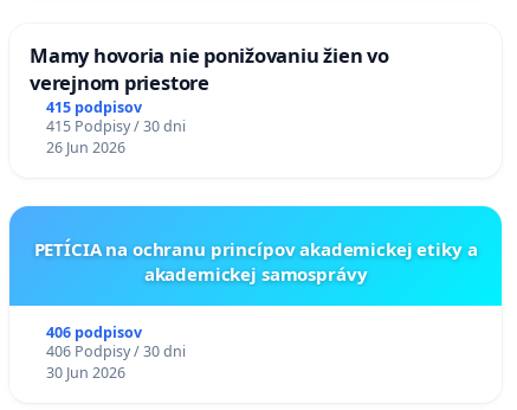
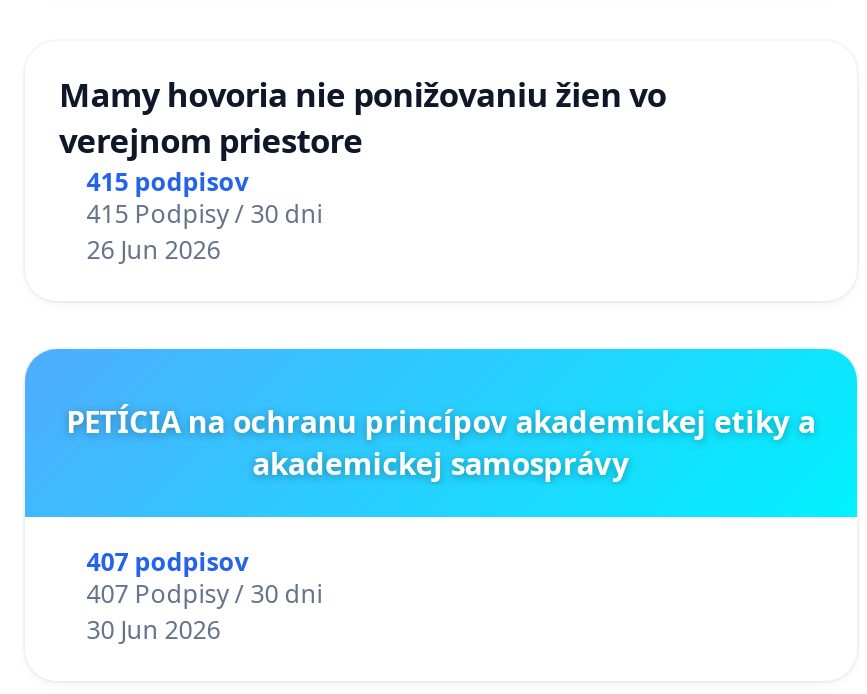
[46,322,142,342] 406 podpisov -> [87,545,249,579] 407 podpisov
[46,341,186,361] 406 Podpisy / 30 dni -> [87,577,323,611] 407 Podpisy / 30 dni

